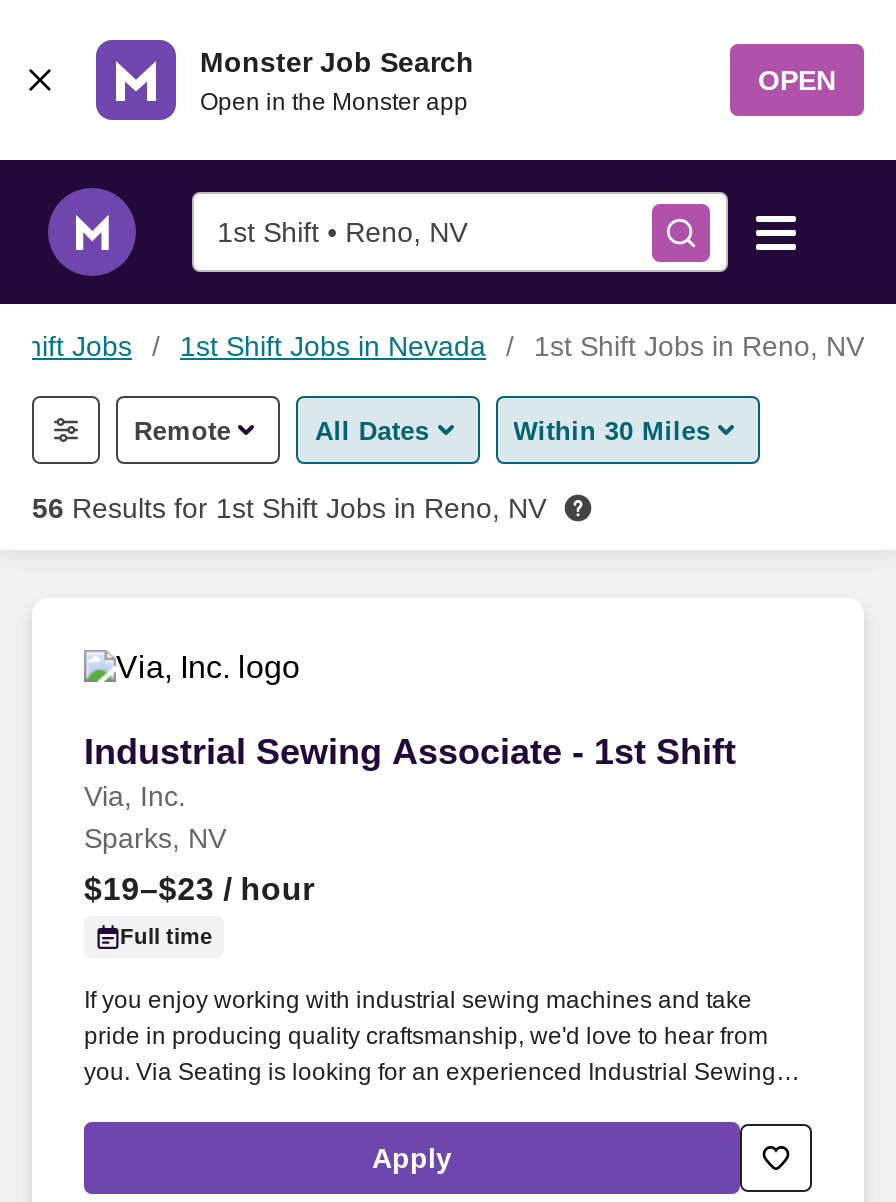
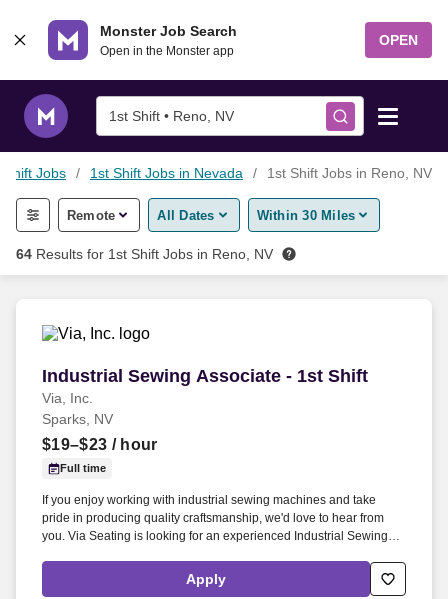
[32,492,546,524] 56 Results for 1st Shift Jobs in Reno, NV -> [16,246,273,262] 64 Results for 1st Shift Jobs in Reno, NV

